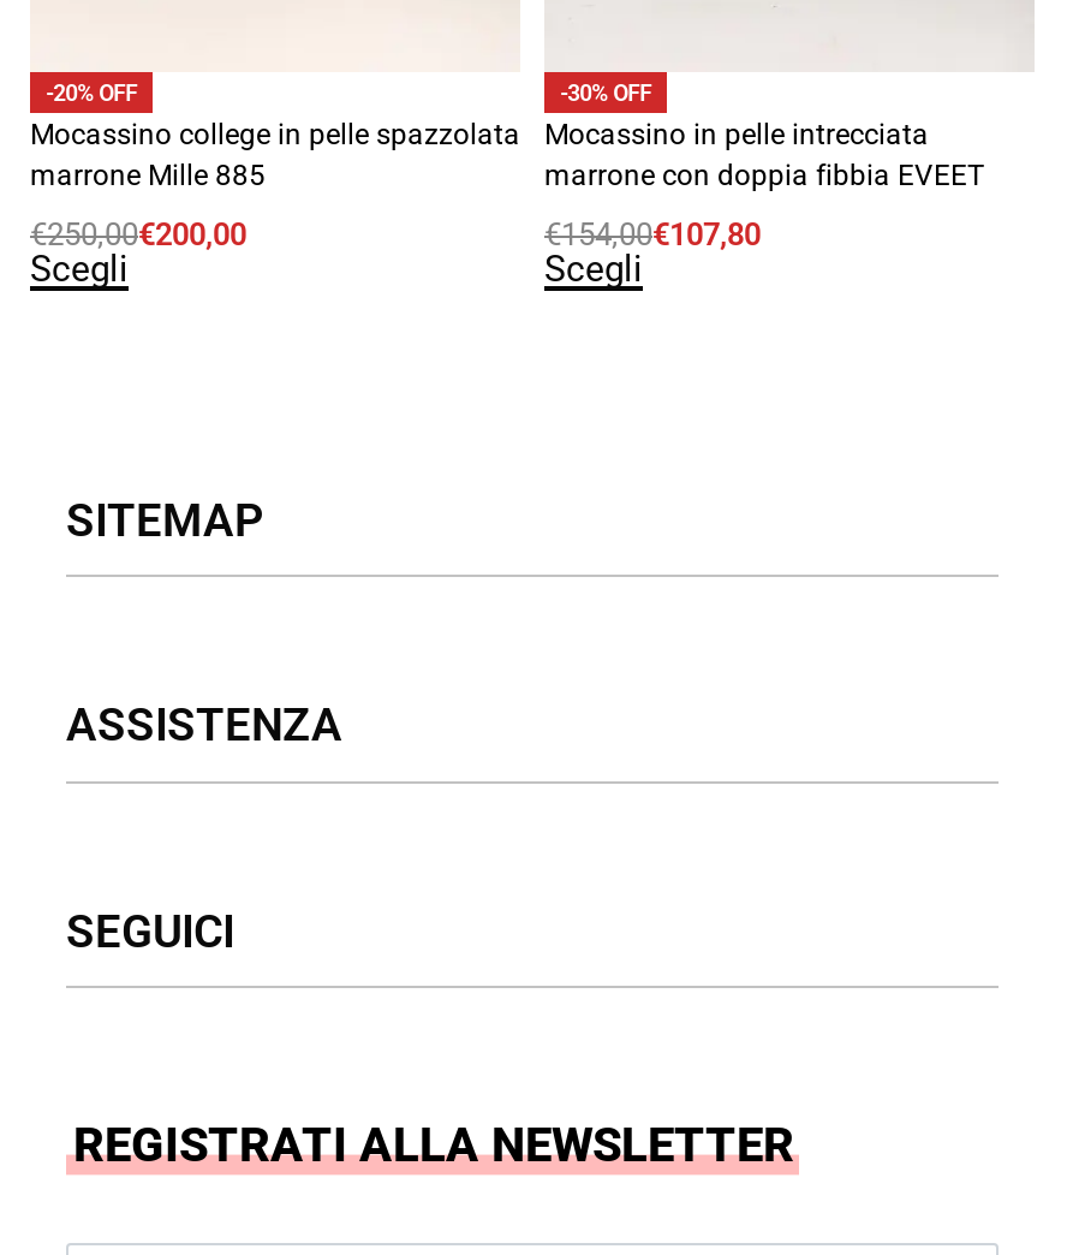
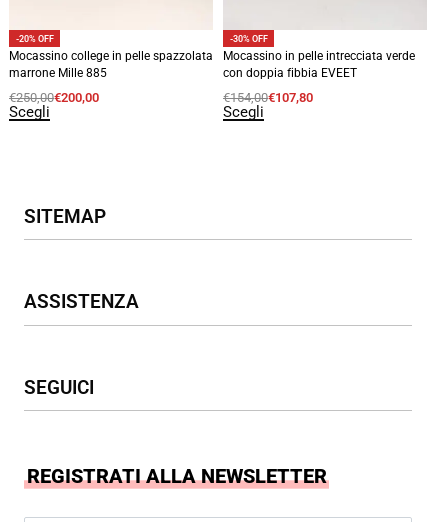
[544,118,984,193] Mocassino in pelle intrecciata | marrone con doppia fibbia EVEET -> [223,49,415,80] Mocassino in pelle intrecciata verde | con doppia fibbia EVEET

